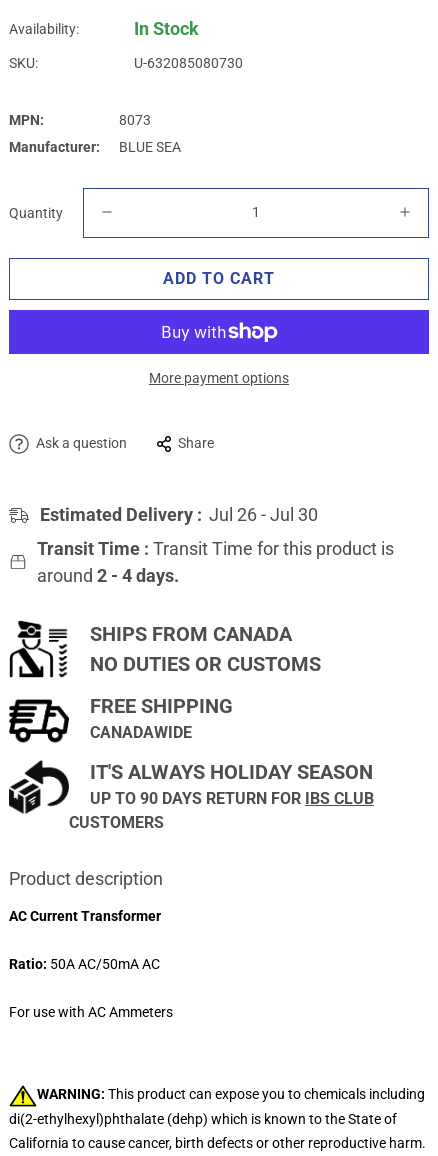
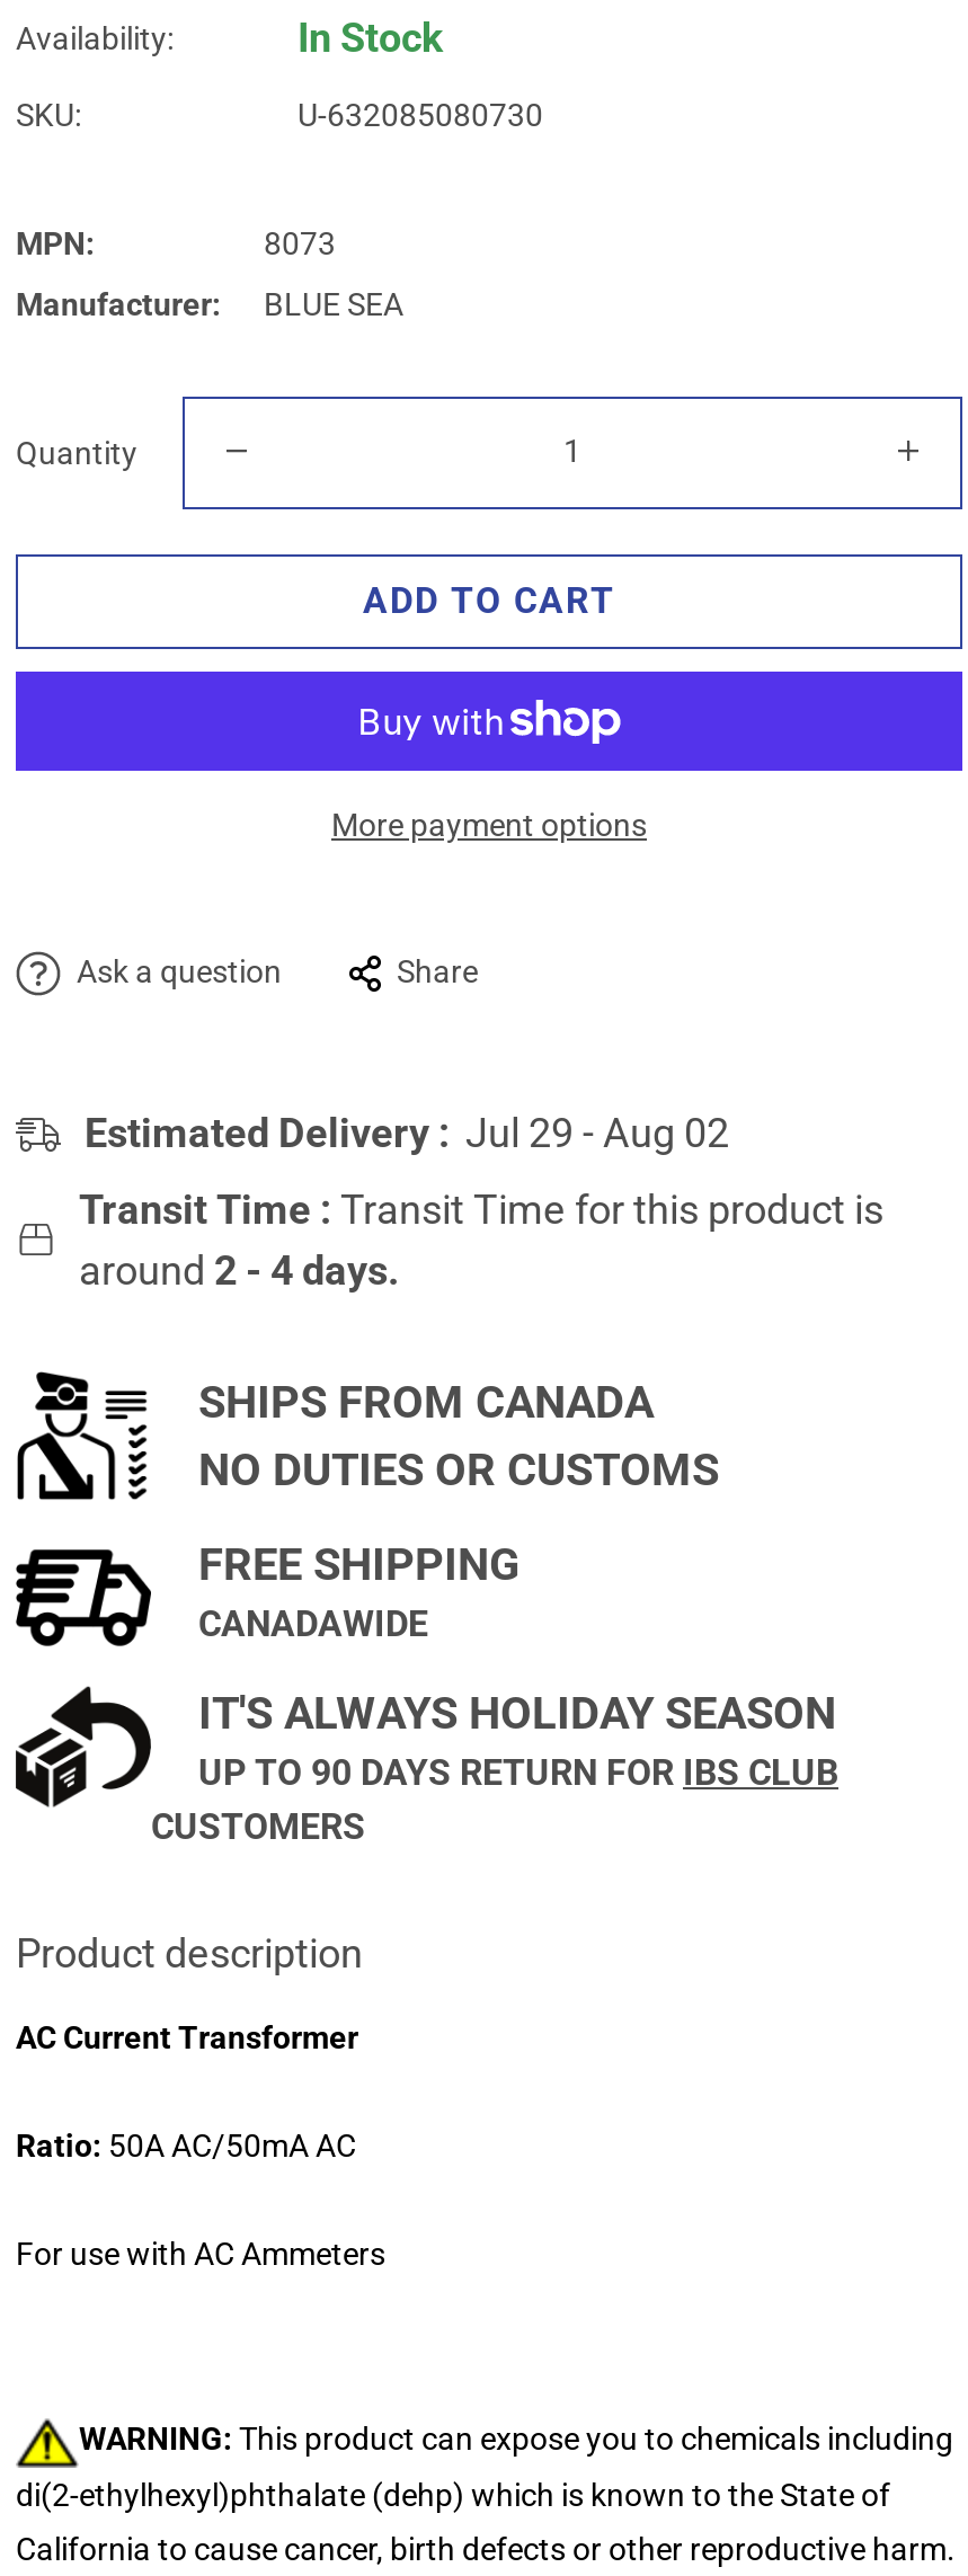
[39,504,317,525] Estimated Delivery : Jul 26 - Jul 30 -> [85,1109,729,1157] Estimated Delivery : Jul 29 - Aug 02

